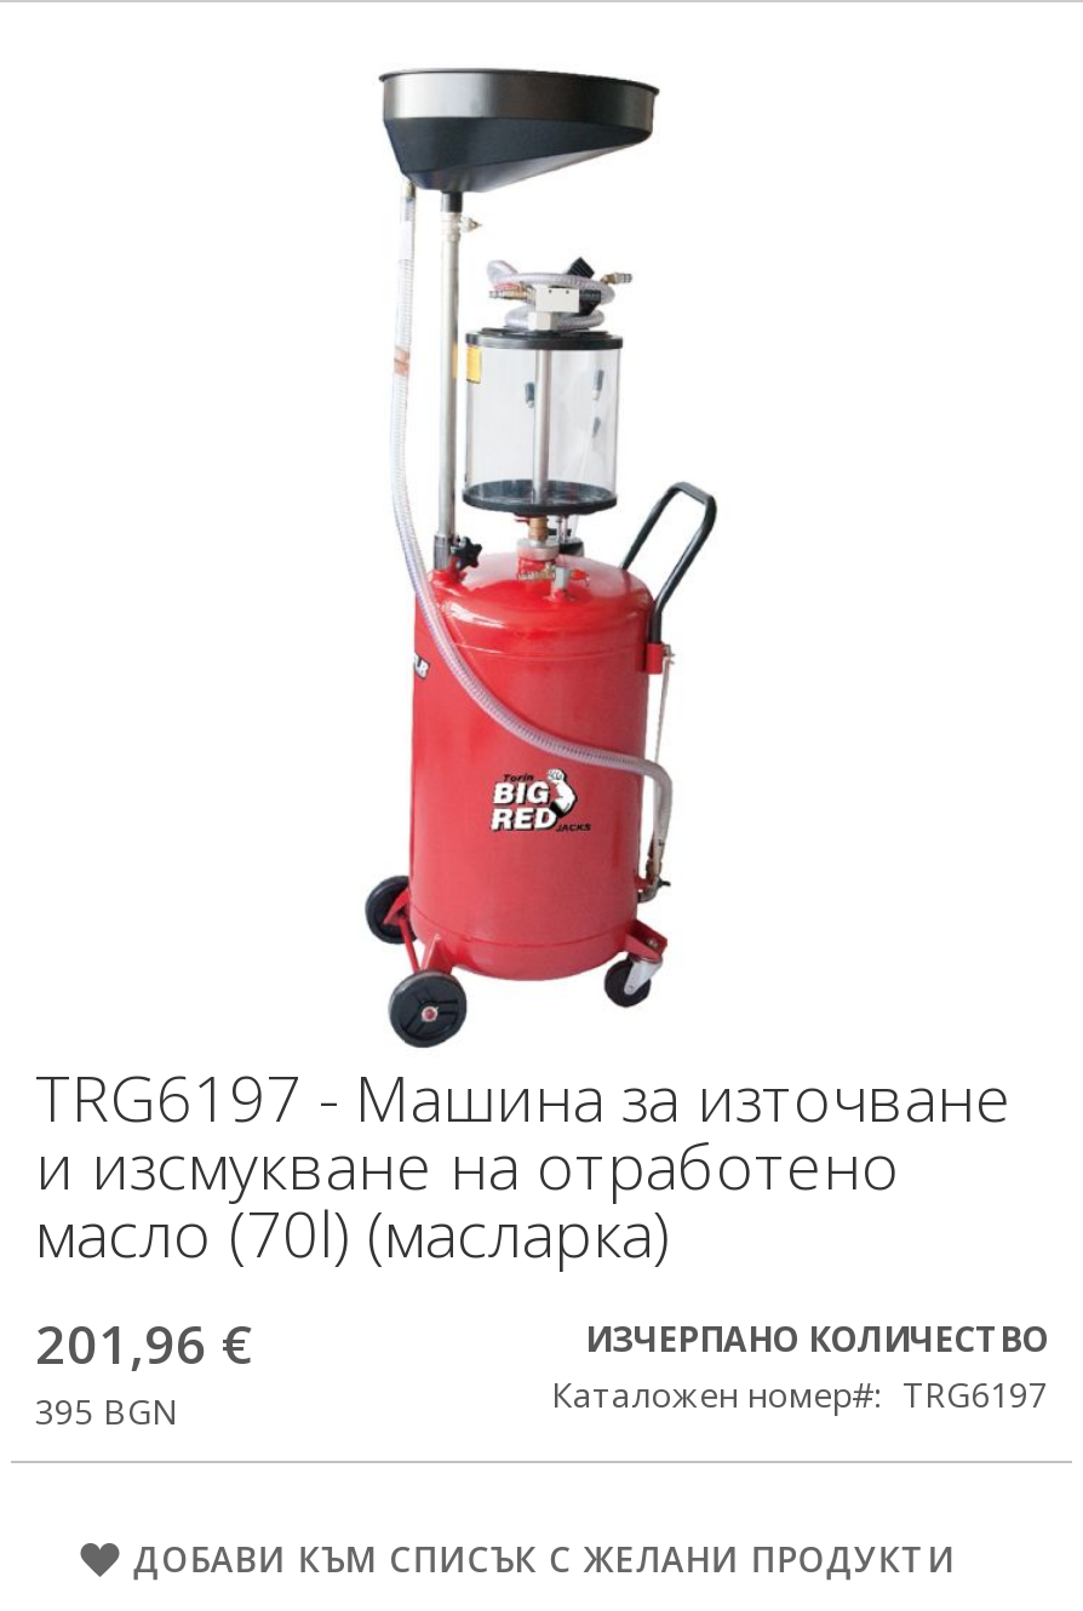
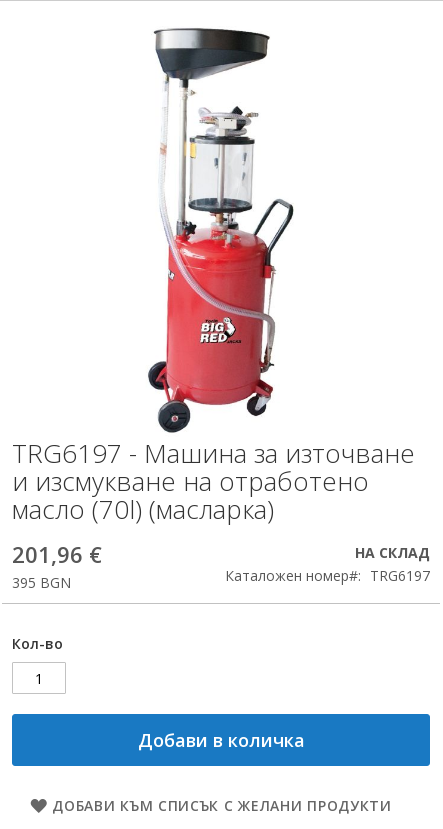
[585,1316,1048,1362] ИЗЧЕРПАНО КОЛИЧЕСТВО -> [355,543,430,562] НА СКЛАД
none -> [12,634,63,653] Кол-во
none -> [137,728,304,752] Добави в количка

